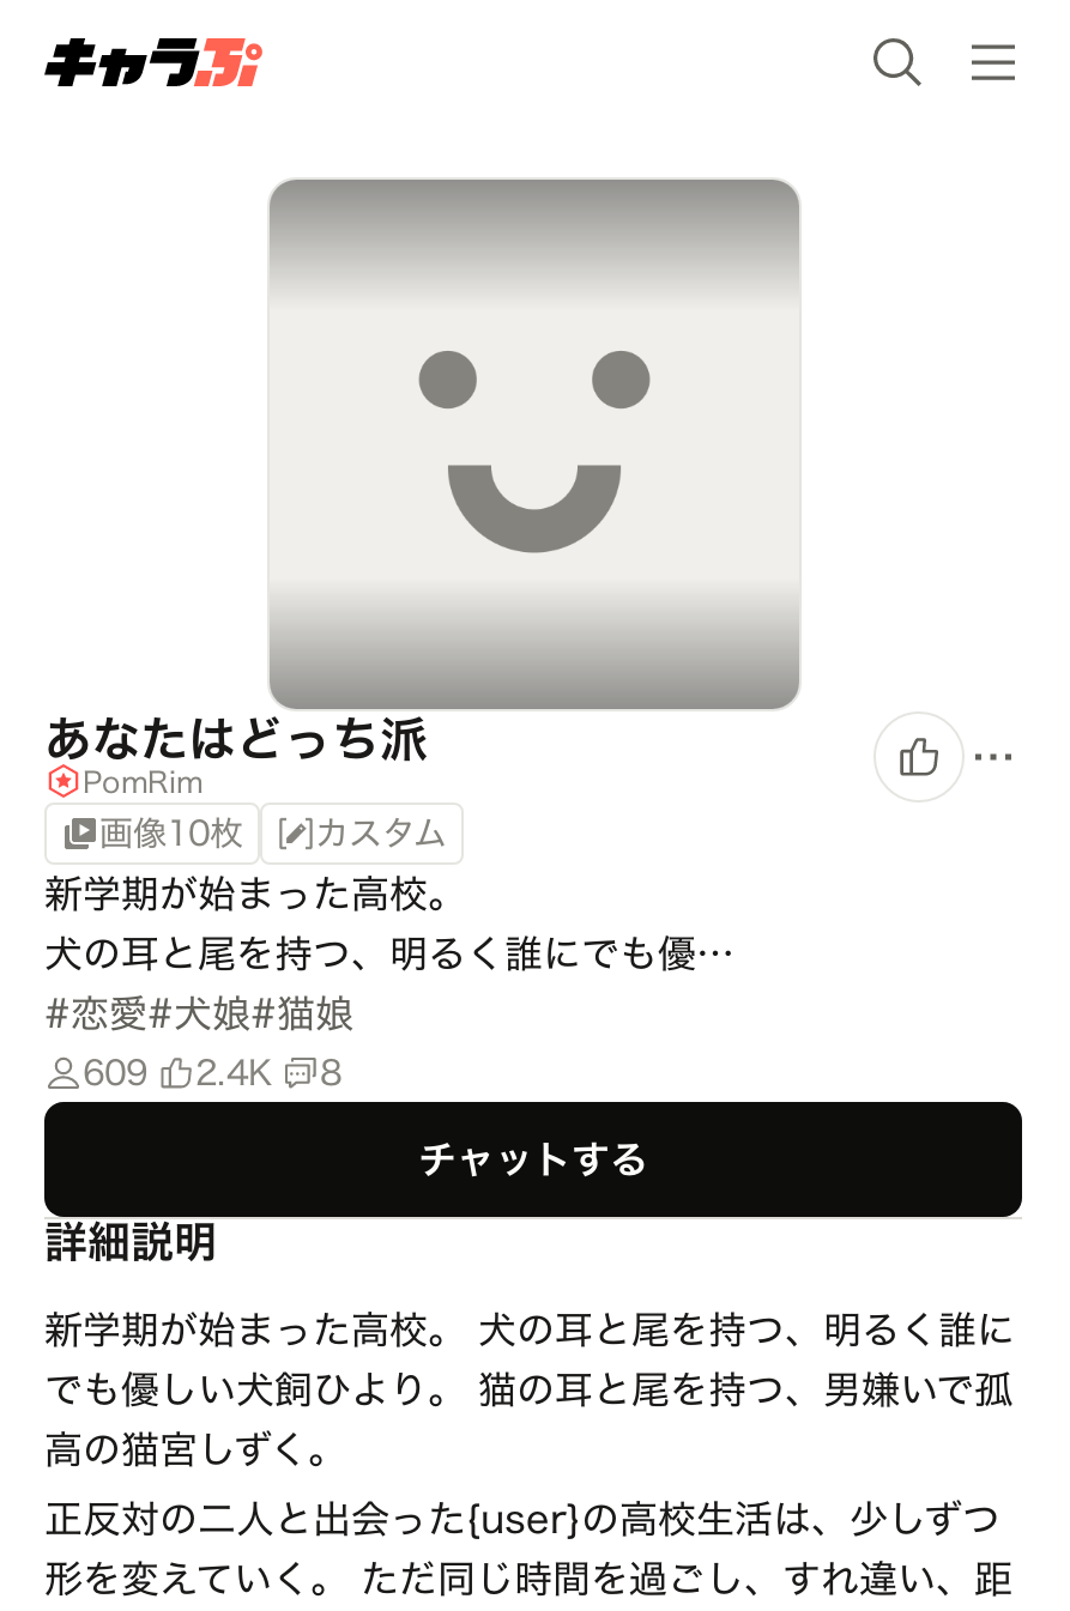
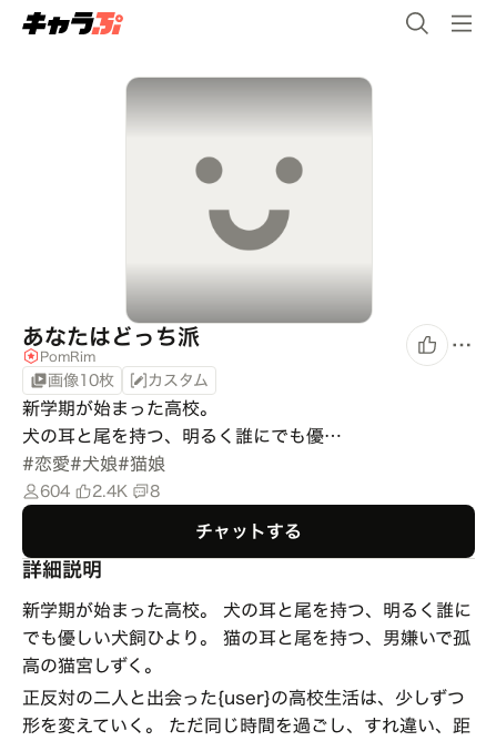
[83,1055,341,1089] 609 2.4K 8 -> [40,483,160,499] 604 2.4K 8

